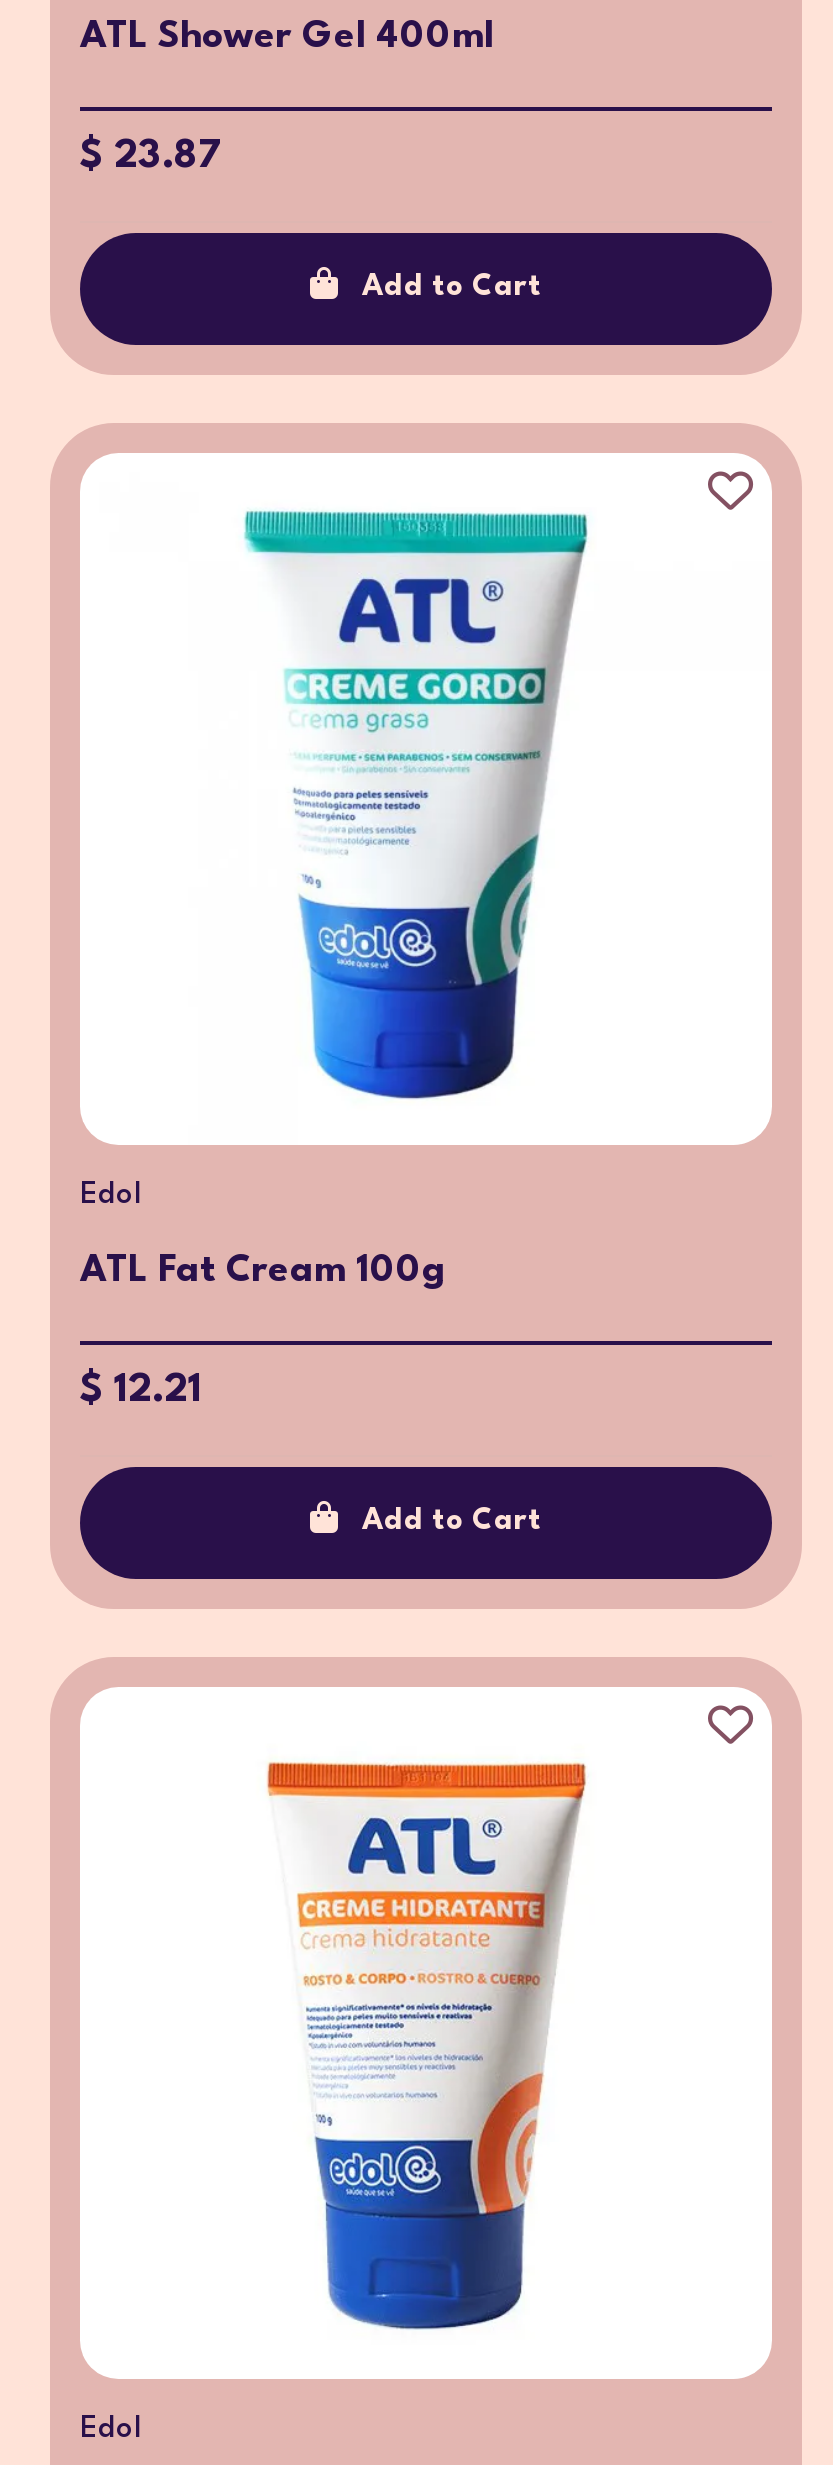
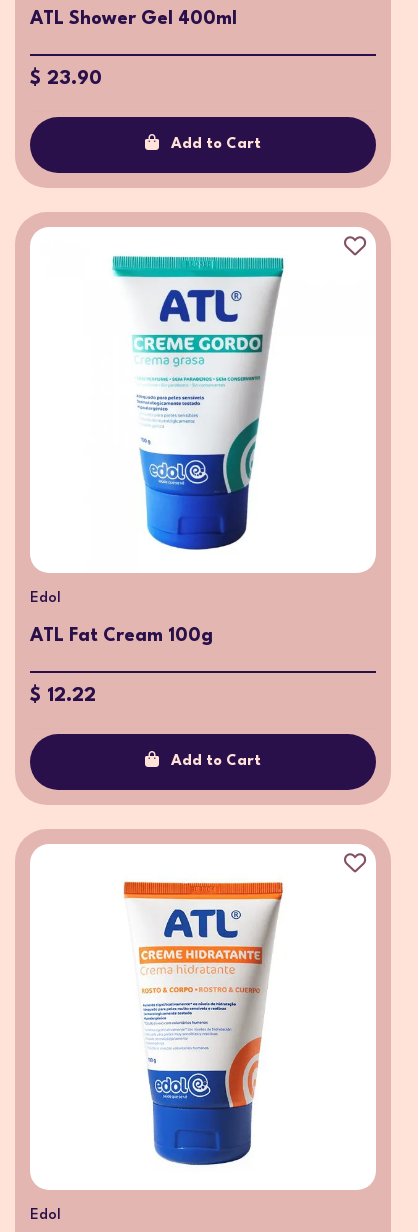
[80,136,222,176] $ 23.87 -> [30,68,102,88] $ 23.90
[80,1370,202,1410] $ 12.21 -> [30,685,96,705] $ 12.22

